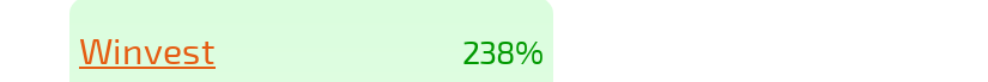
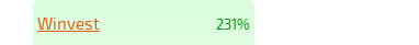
[462,33,544,71] 238% -> [216,15,250,33] 231%

